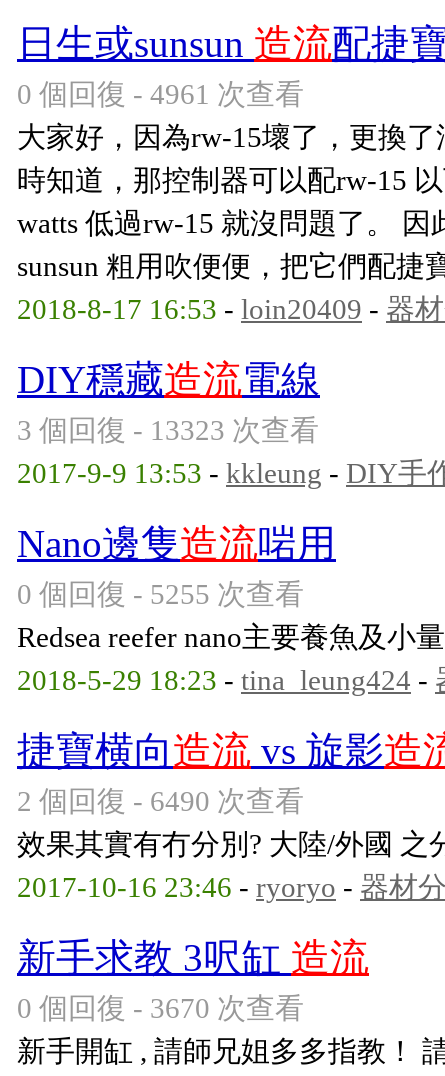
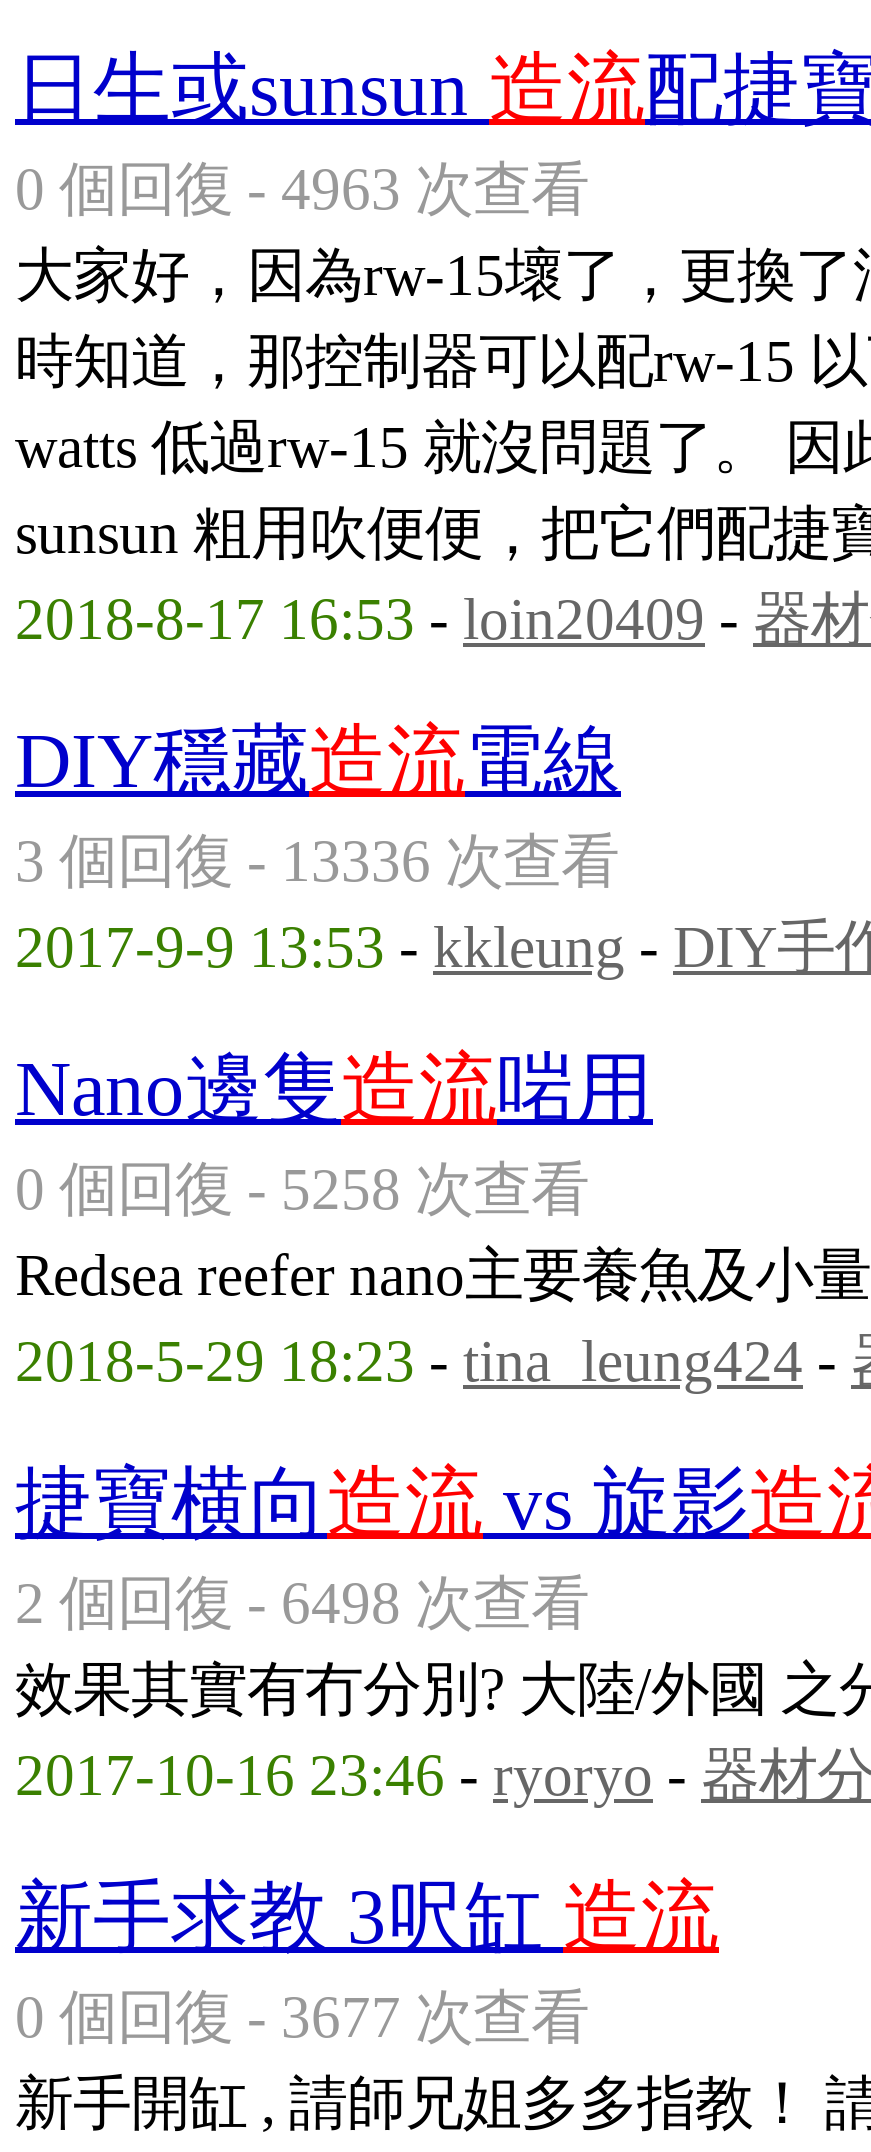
[17,78,304,110] 0 個回復 - 4961 次查看 -> [15,157,589,221] 0 個回復 - 4963 次查看
[17,414,319,446] 3 個回復 - 13323 次查看 -> [15,829,619,893] 3 個回復 - 13336 次查看
[17,578,304,610] 0 個回復 - 5255 次查看 -> [15,1157,589,1221] 0 個回復 - 5258 次查看
[17,785,304,817] 2 個回復 - 6490 次查看 -> [15,1571,589,1635] 2 個回復 - 6498 次查看
[17,992,304,1024] 0 個回復 - 3670 次查看 -> [15,1985,589,2049] 0 個回復 - 3677 次查看

